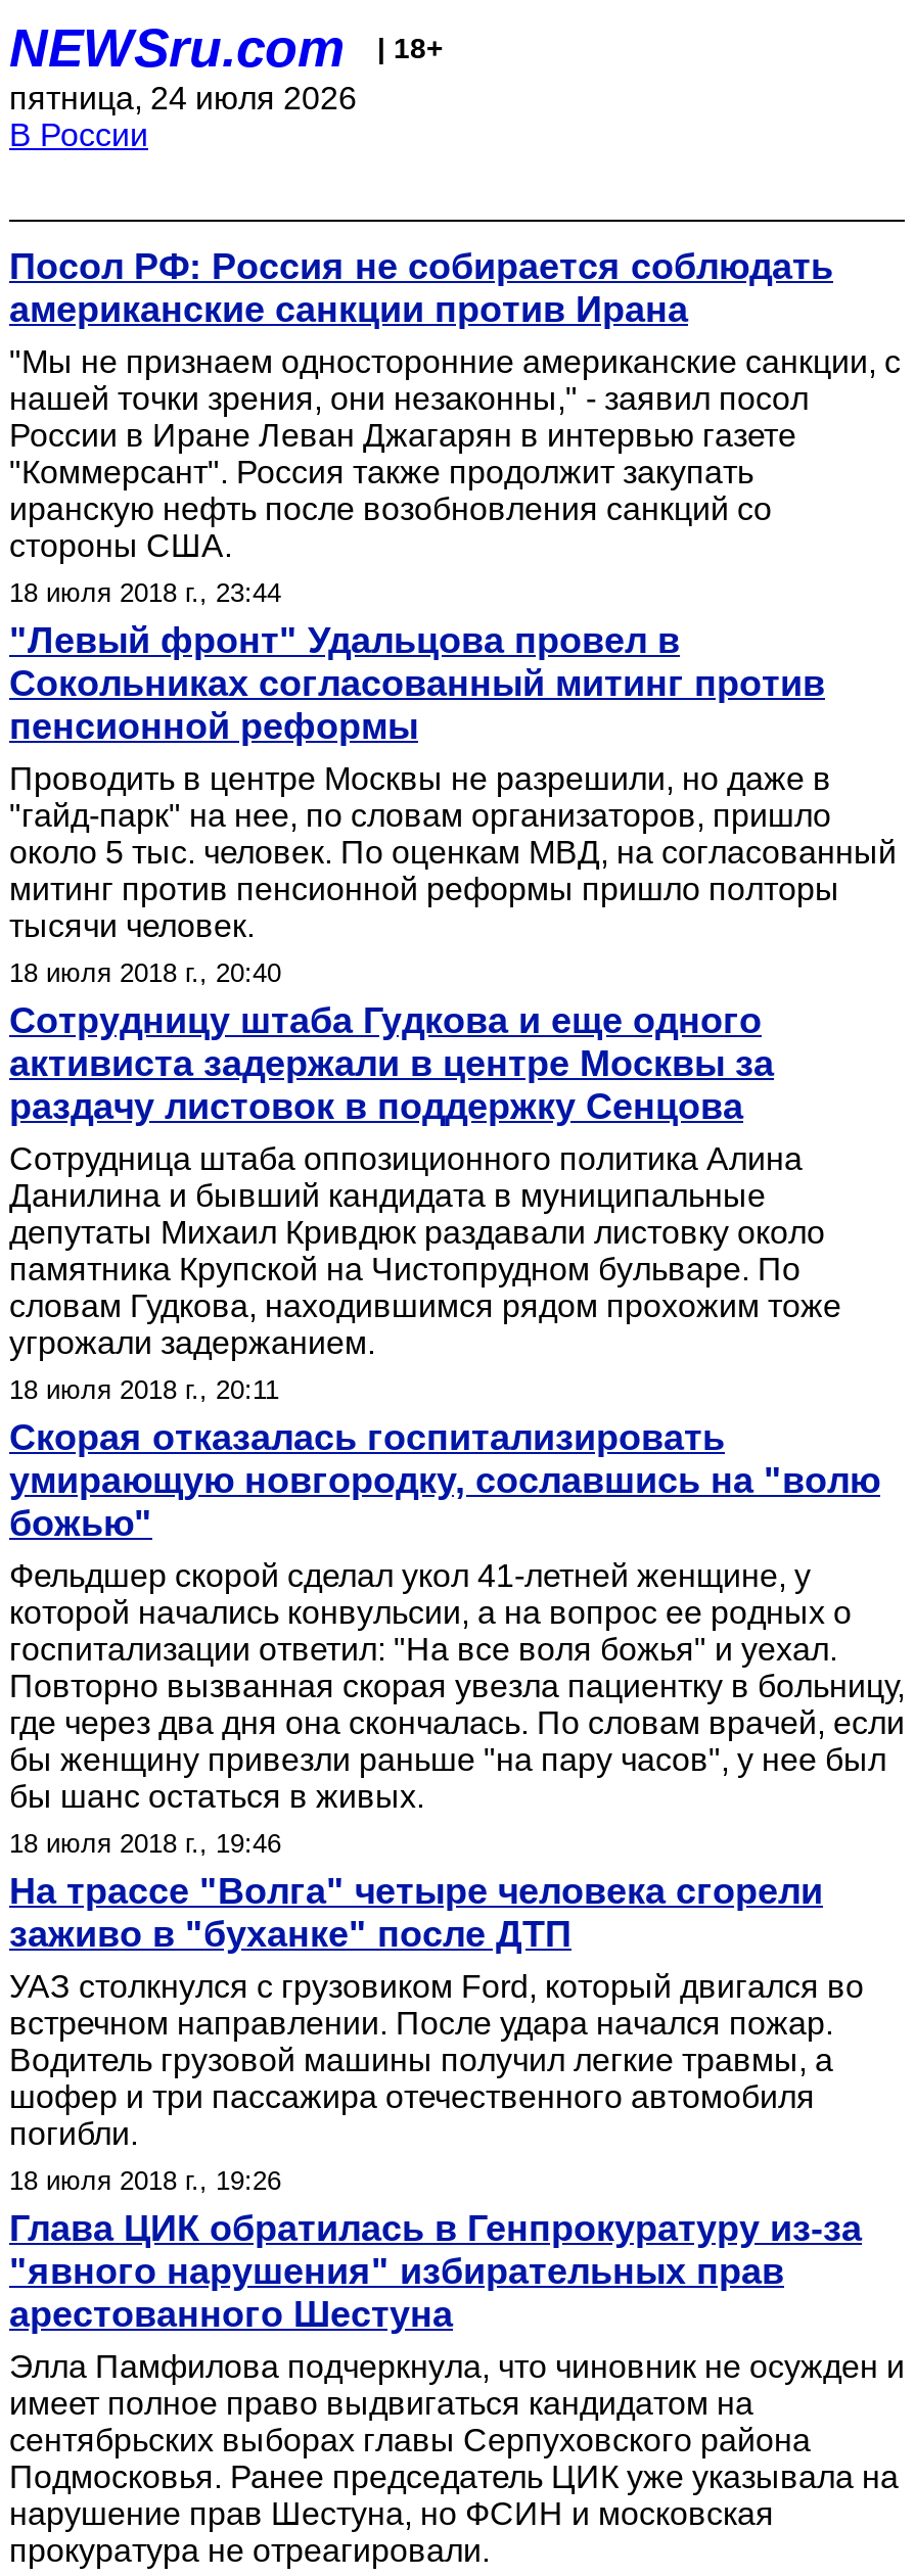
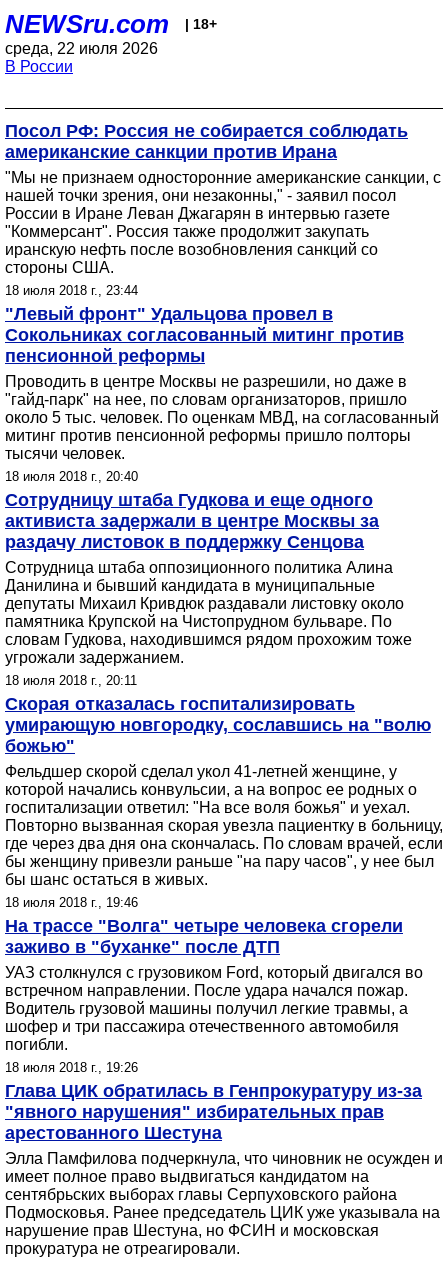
[9,81,357,115] пятница, 24 июля 2026 -> [5,40,158,57] среда, 22 июля 2026

